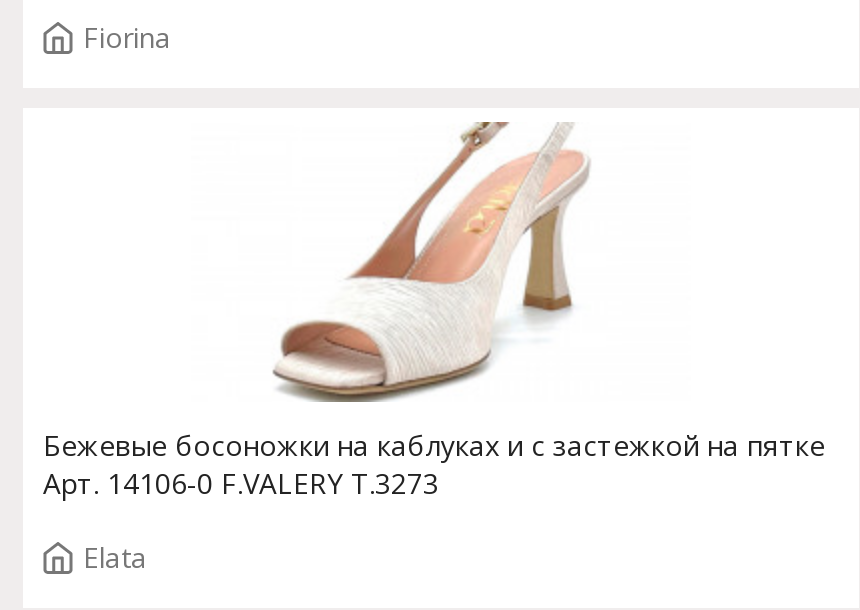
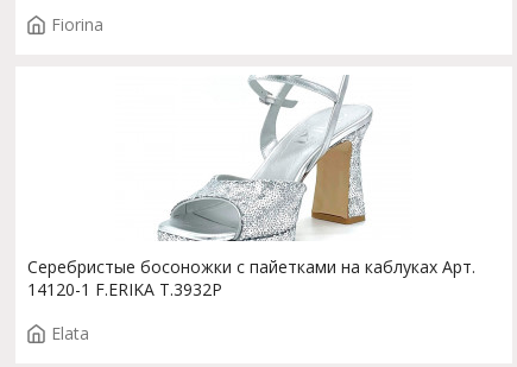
[43,120,825,502] [image] | Бежевые босоножки на каблуках и с застежкой на пятке | Арт. 14106-0 F.VALERY T.3273 -> [27,74,475,300] [image] | Серебристые босоножки с пайетками на каблуках Арт. | 14120-1 F.ERIKA T.3932P

